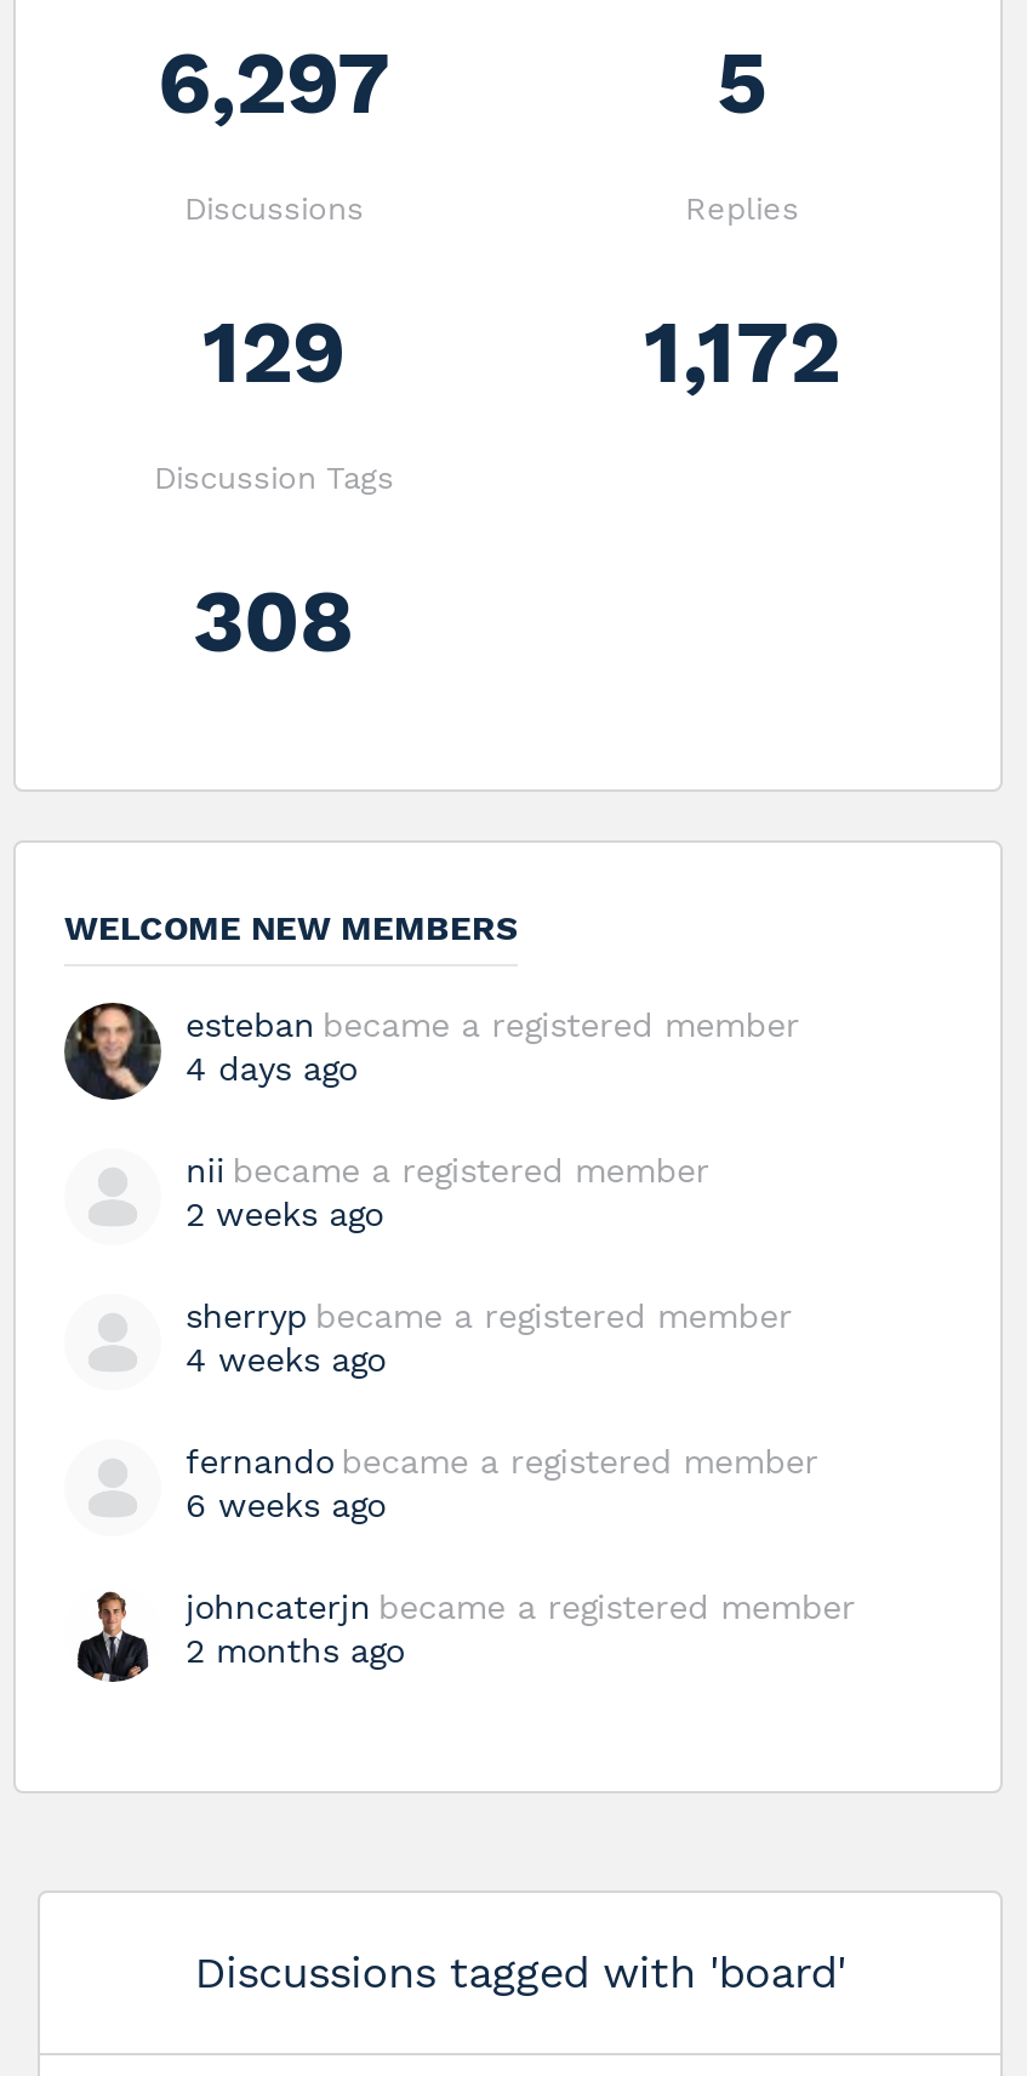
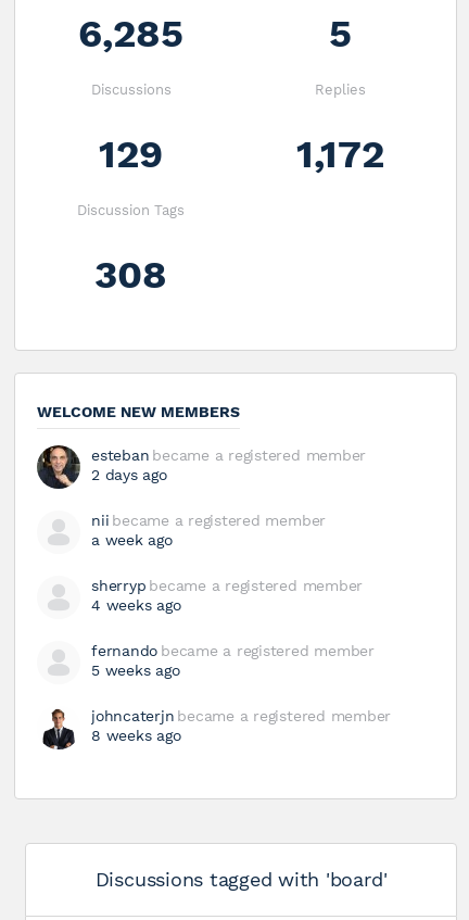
[158,33,390,135] 6,297 -> [78,11,183,56] 6,285
[186,1049,357,1088] 4 days ago -> [91,466,167,483] 2 days ago
[186,1194,383,1233] 2 weeks ago -> [91,531,172,549] a week ago
[186,1485,385,1524] 6 weeks ago -> [91,661,180,679] 5 weeks ago
[186,1631,404,1670] 2 months ago -> [91,727,181,744] 8 weeks ago

